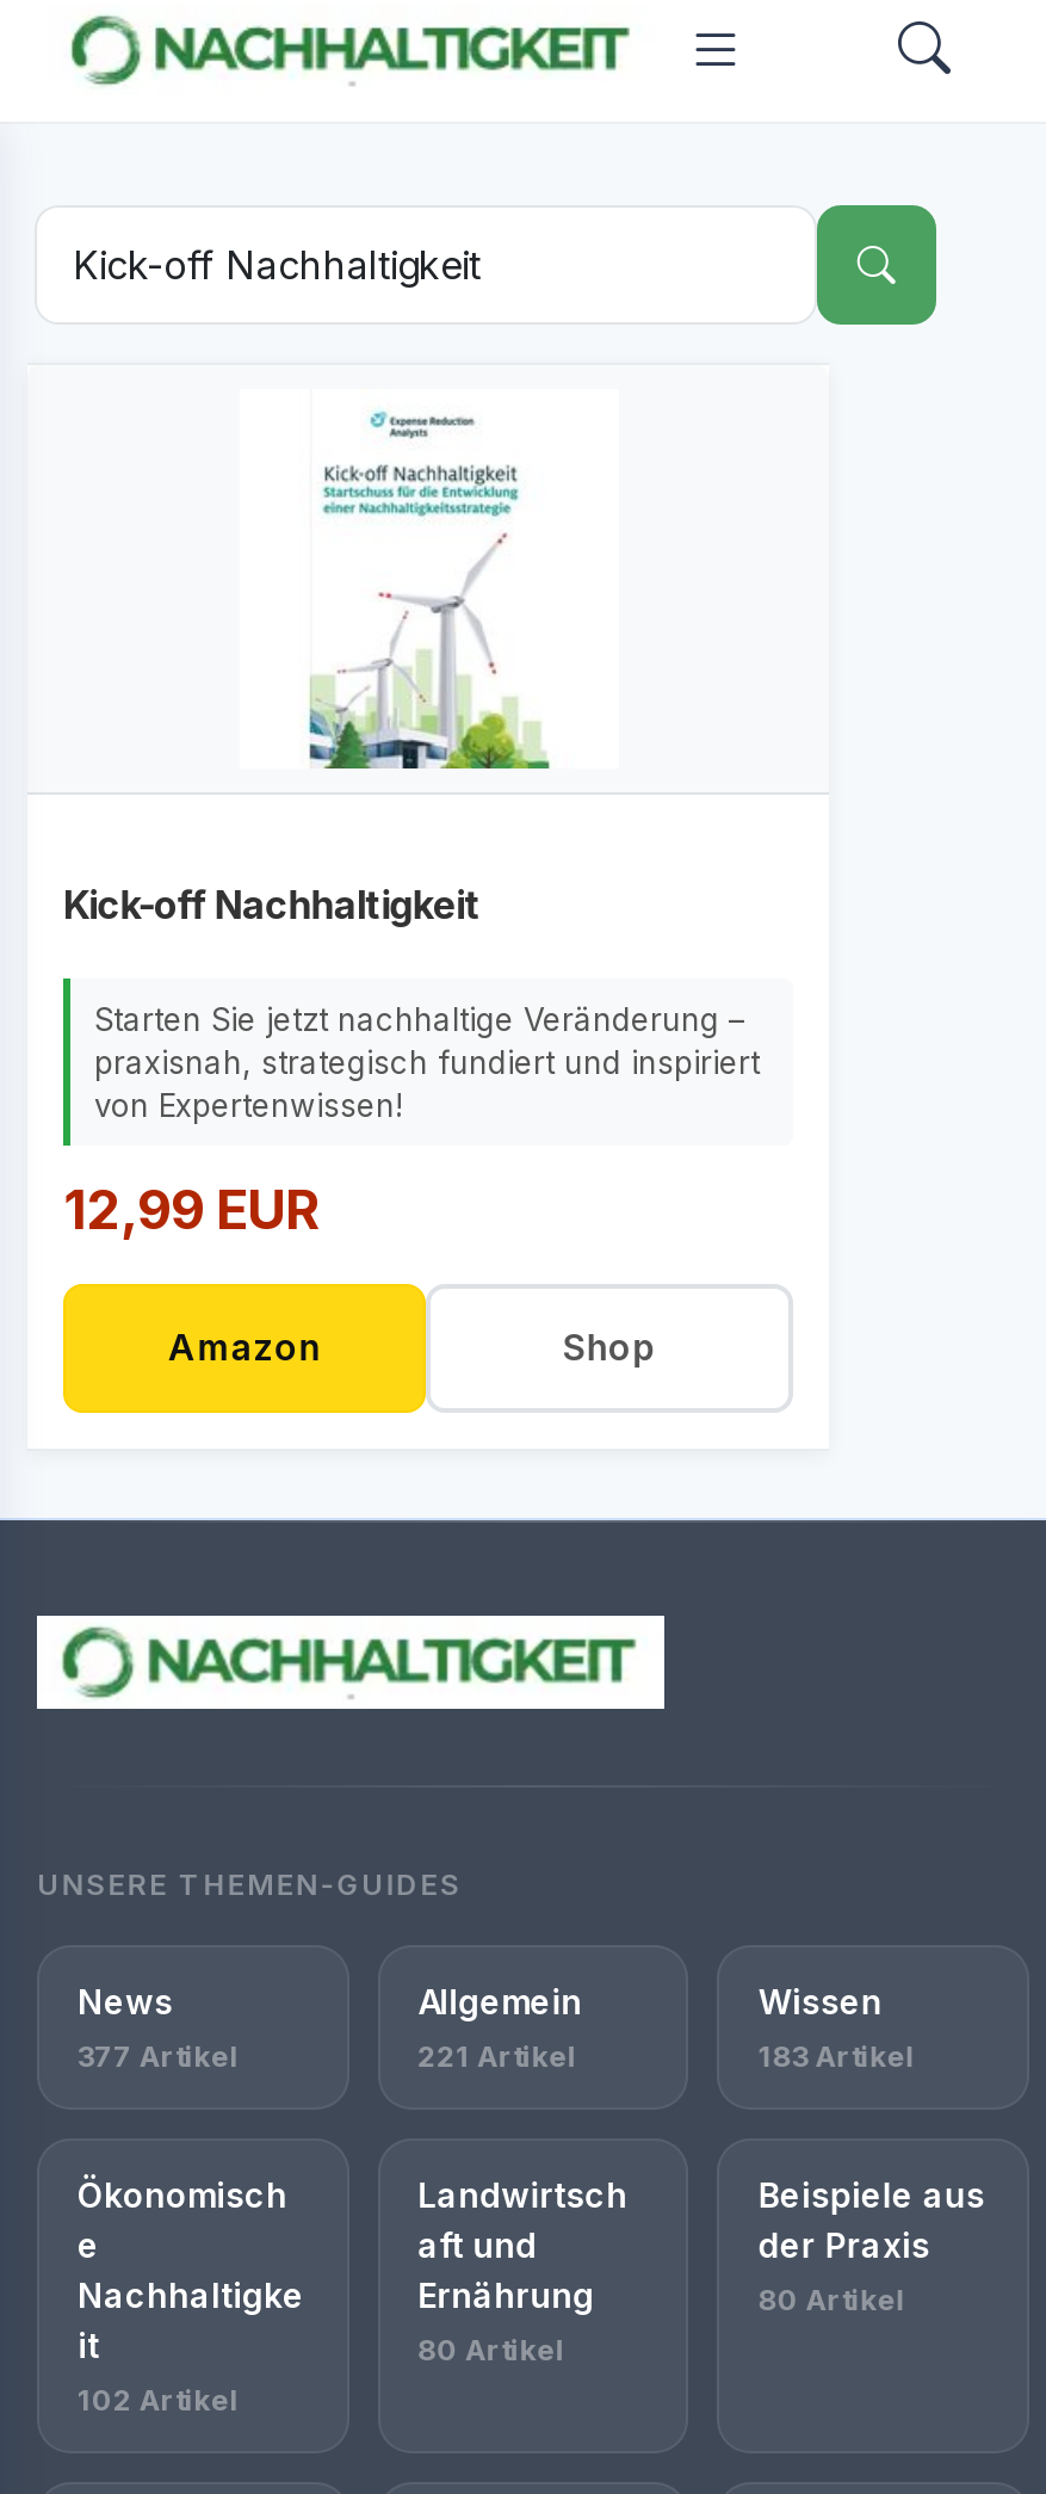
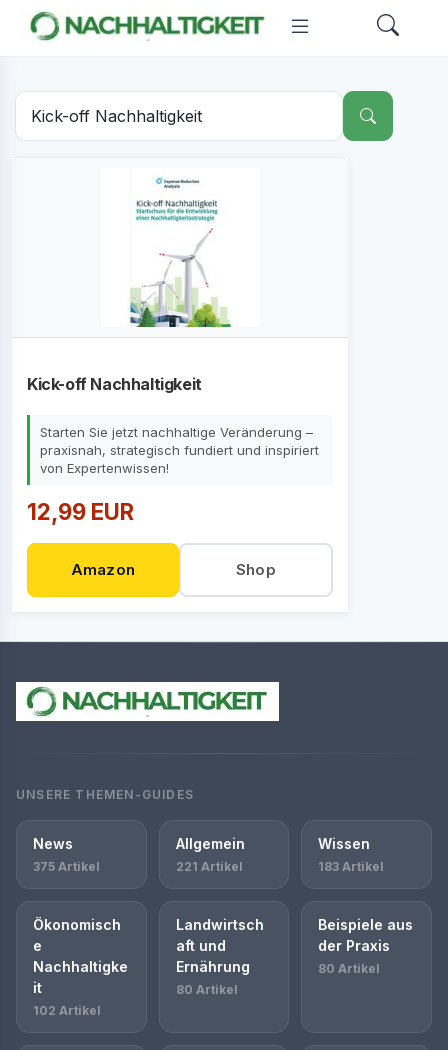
[78,2038,240,2074] 377 Artikel -> [33,859,100,874] 375 Artikel

